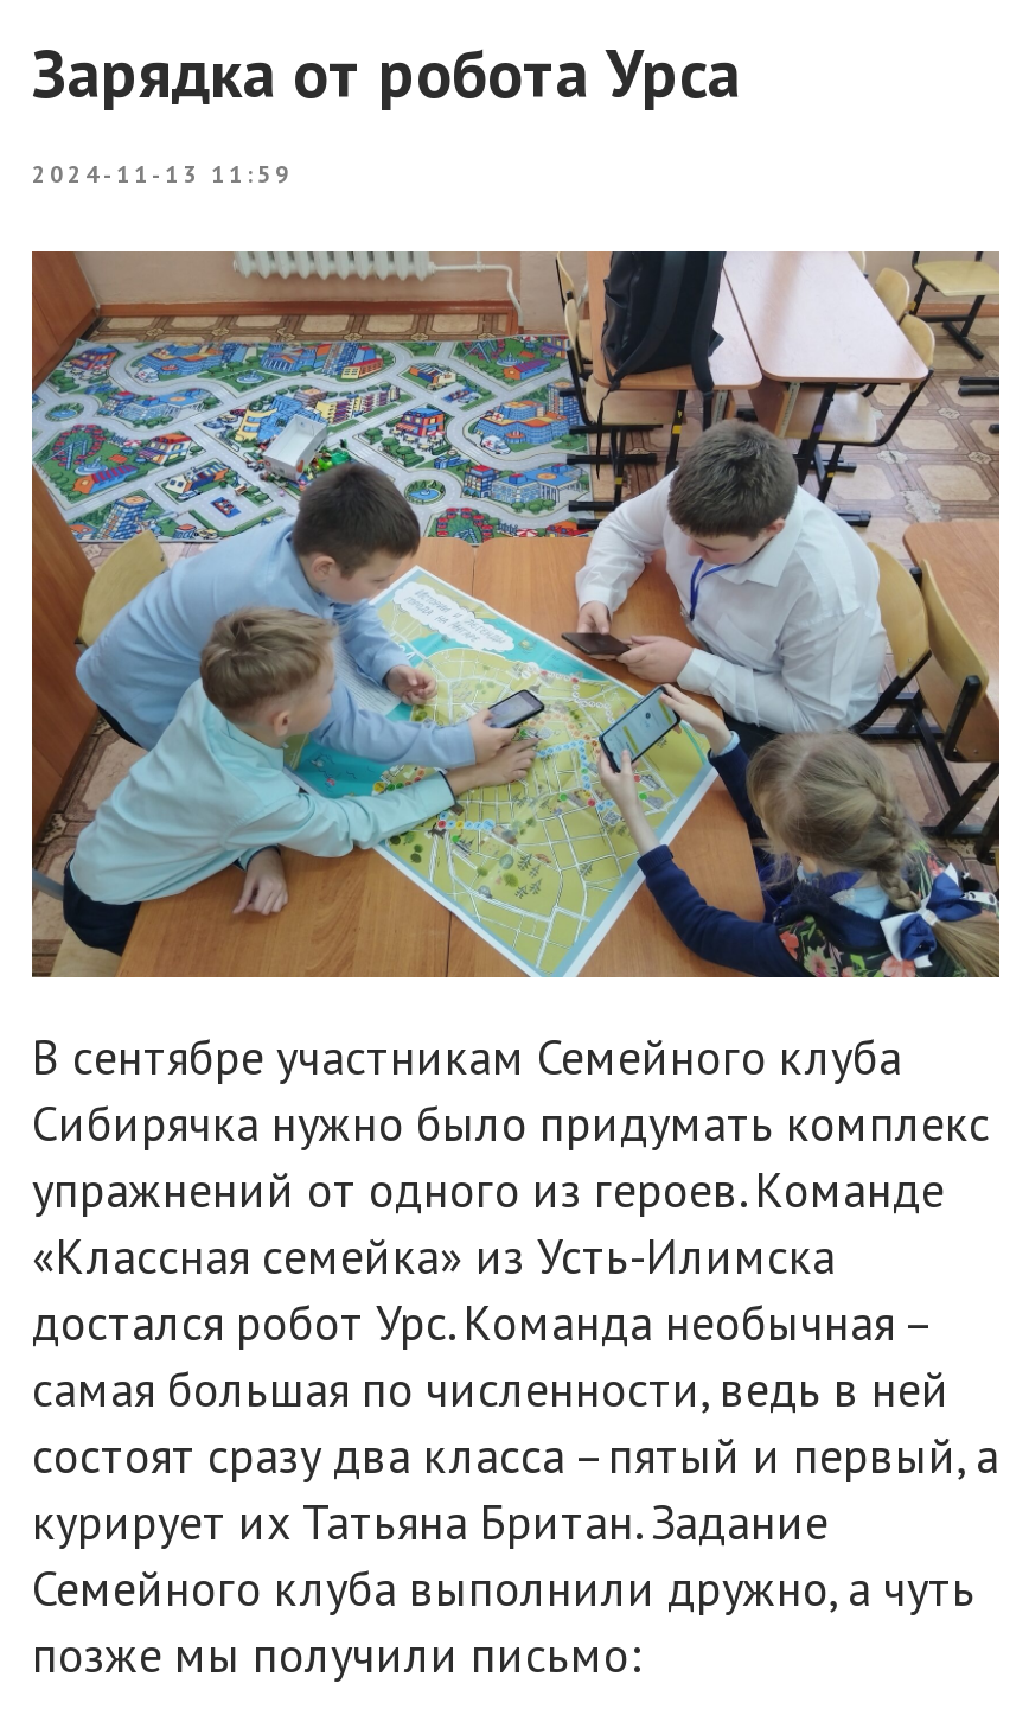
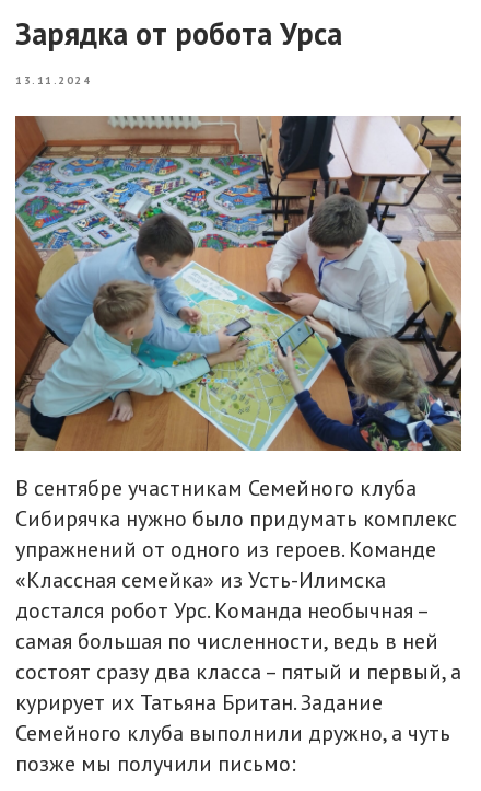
[32,159,293,190] 2024-11-13 11:59 -> [15,73,91,88] 13.11.2024

